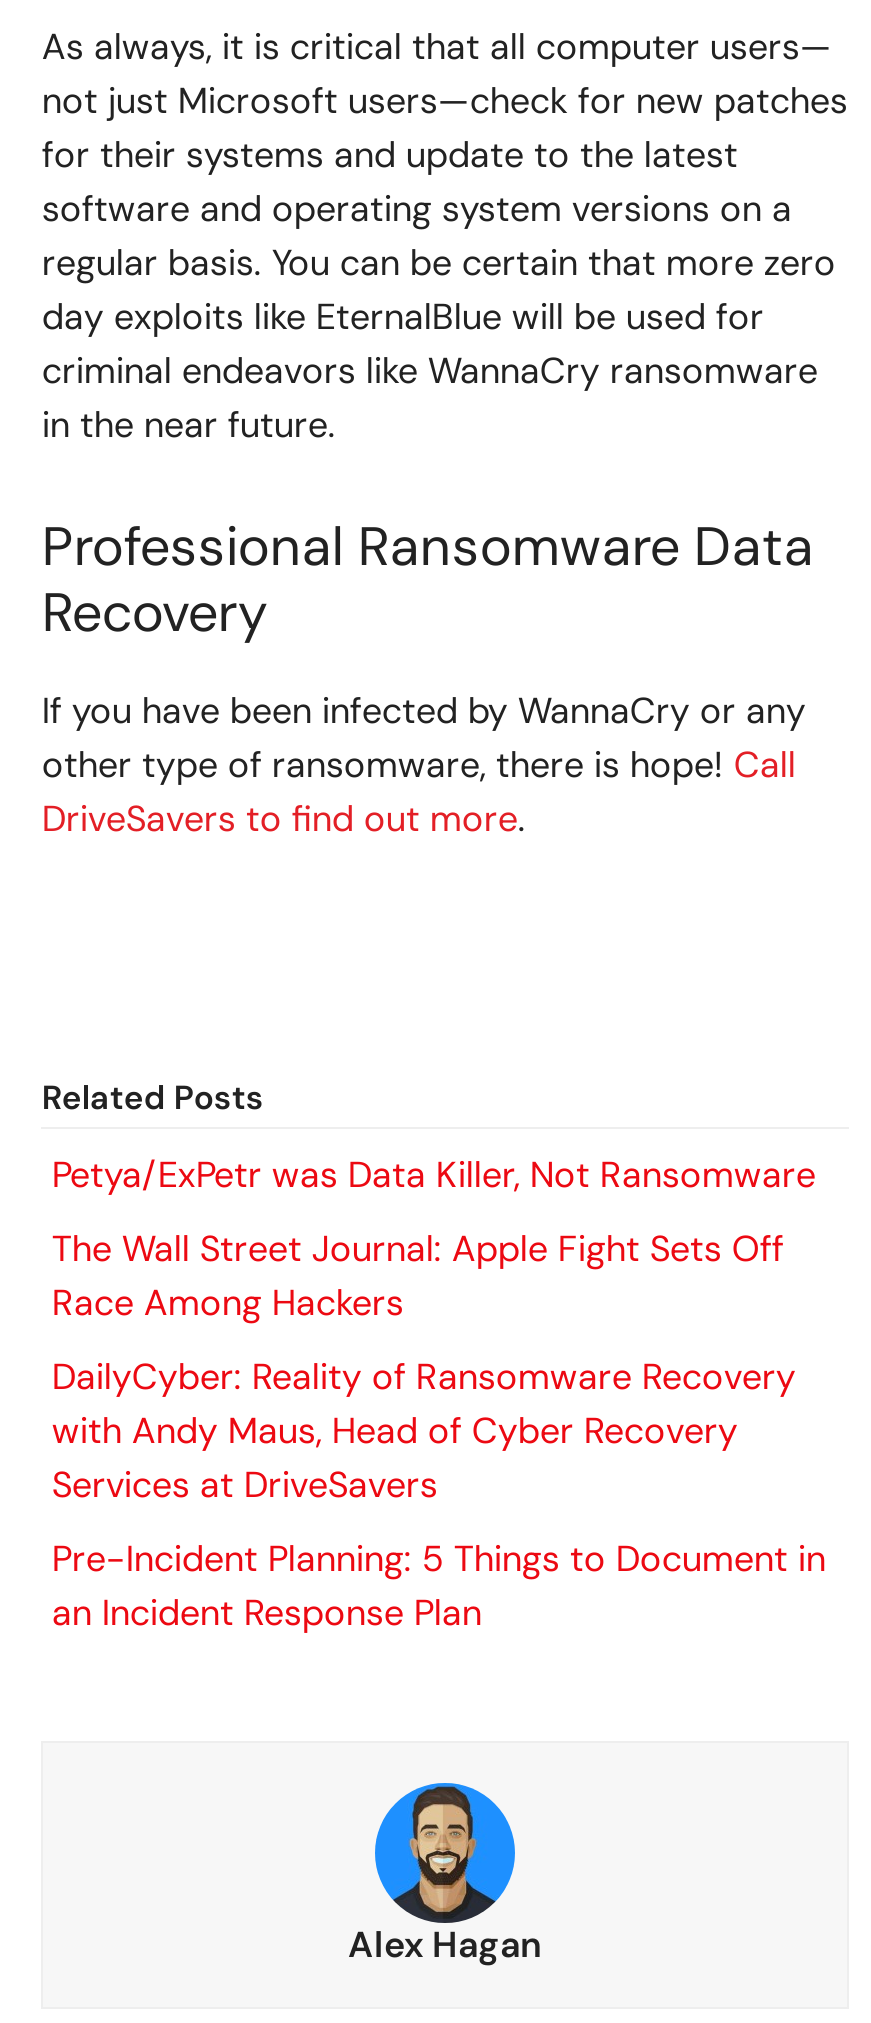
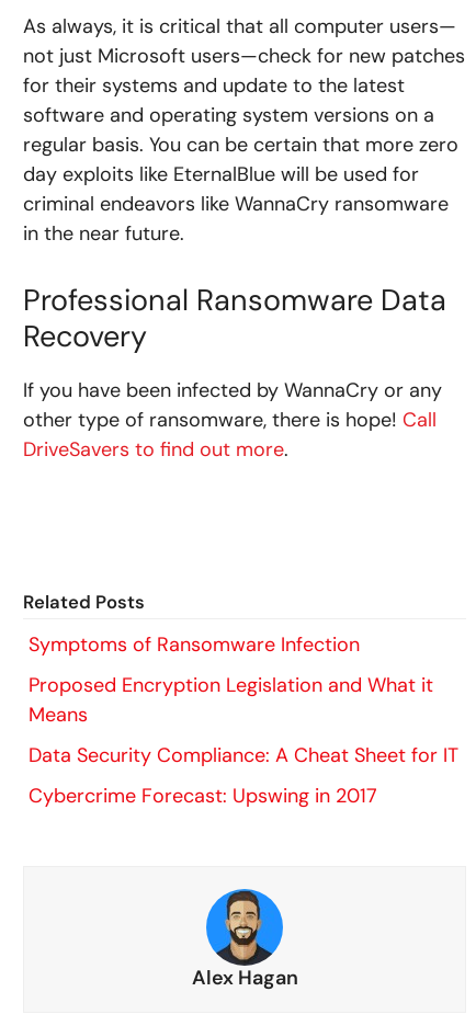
[52,1151,816,1199] Petya/ExPetr was Data Killer, Not Ransomware -> [29,632,360,658] Symptoms of Ransomware Infection
[52,1225,784,1327] The Wall Street Journal: Apple Fight Sets Off | Race Among Hackers -> [29,672,434,728] Proposed Encryption Legislation and What it | Means
[52,1353,796,1509] DailyCyber: Reality of Ransomware Recovery | with Andy Maus, Head of Cyber Recovery | Services at DriveSavers -> [29,742,459,769] Data Security Compliance: A Cheat Sheet for IT
[52,1535,826,1637] Pre-Incident Planning: 5 Things to Document in | an Incident Response Plan -> [29,783,378,809] Cybercrime Forecast: Upswing in 2017

